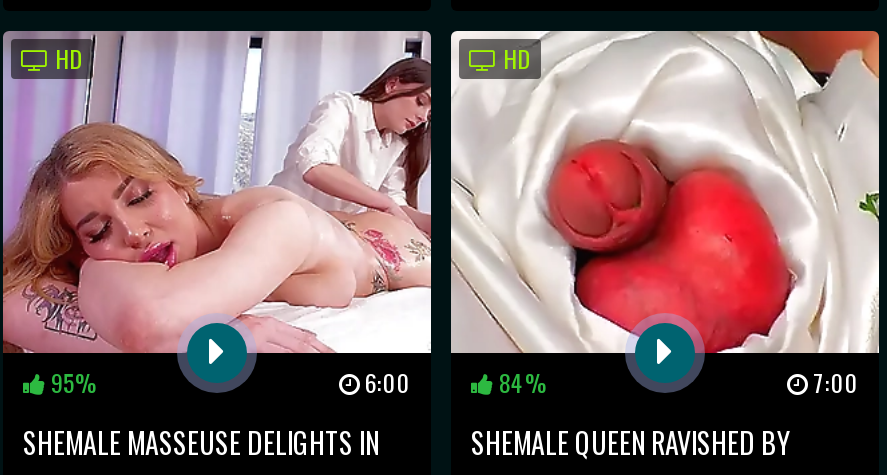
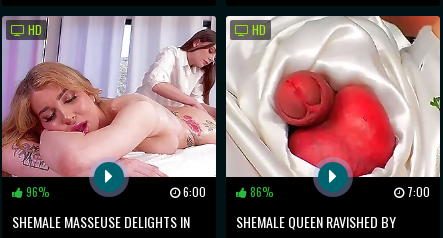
[51,364,99,398] 95% -> [26,182,50,199] 96%
[499,364,549,398] 84% -> [250,182,274,199] 86%

